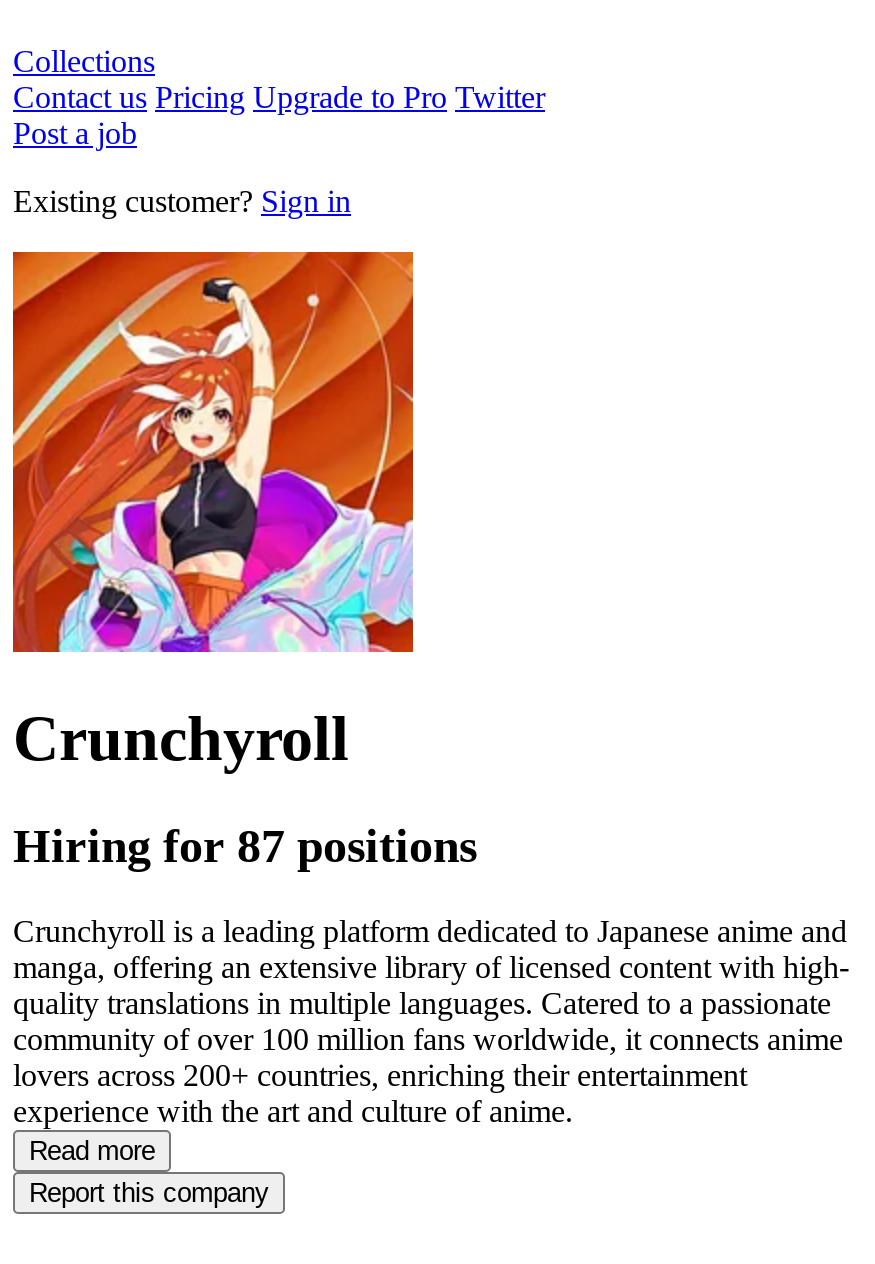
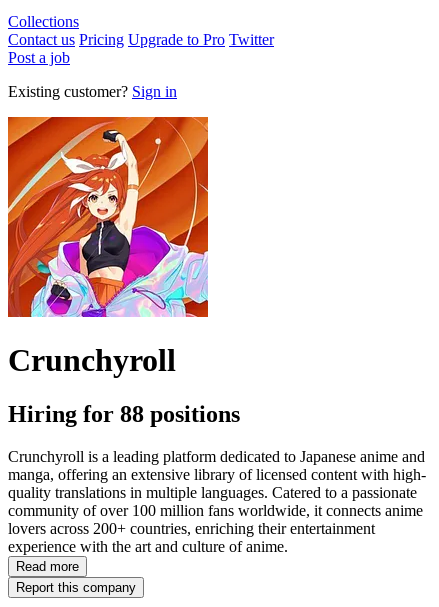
[13,820,477,872] Hiring for 87 positions -> [8,401,240,427] Hiring for 88 positions

